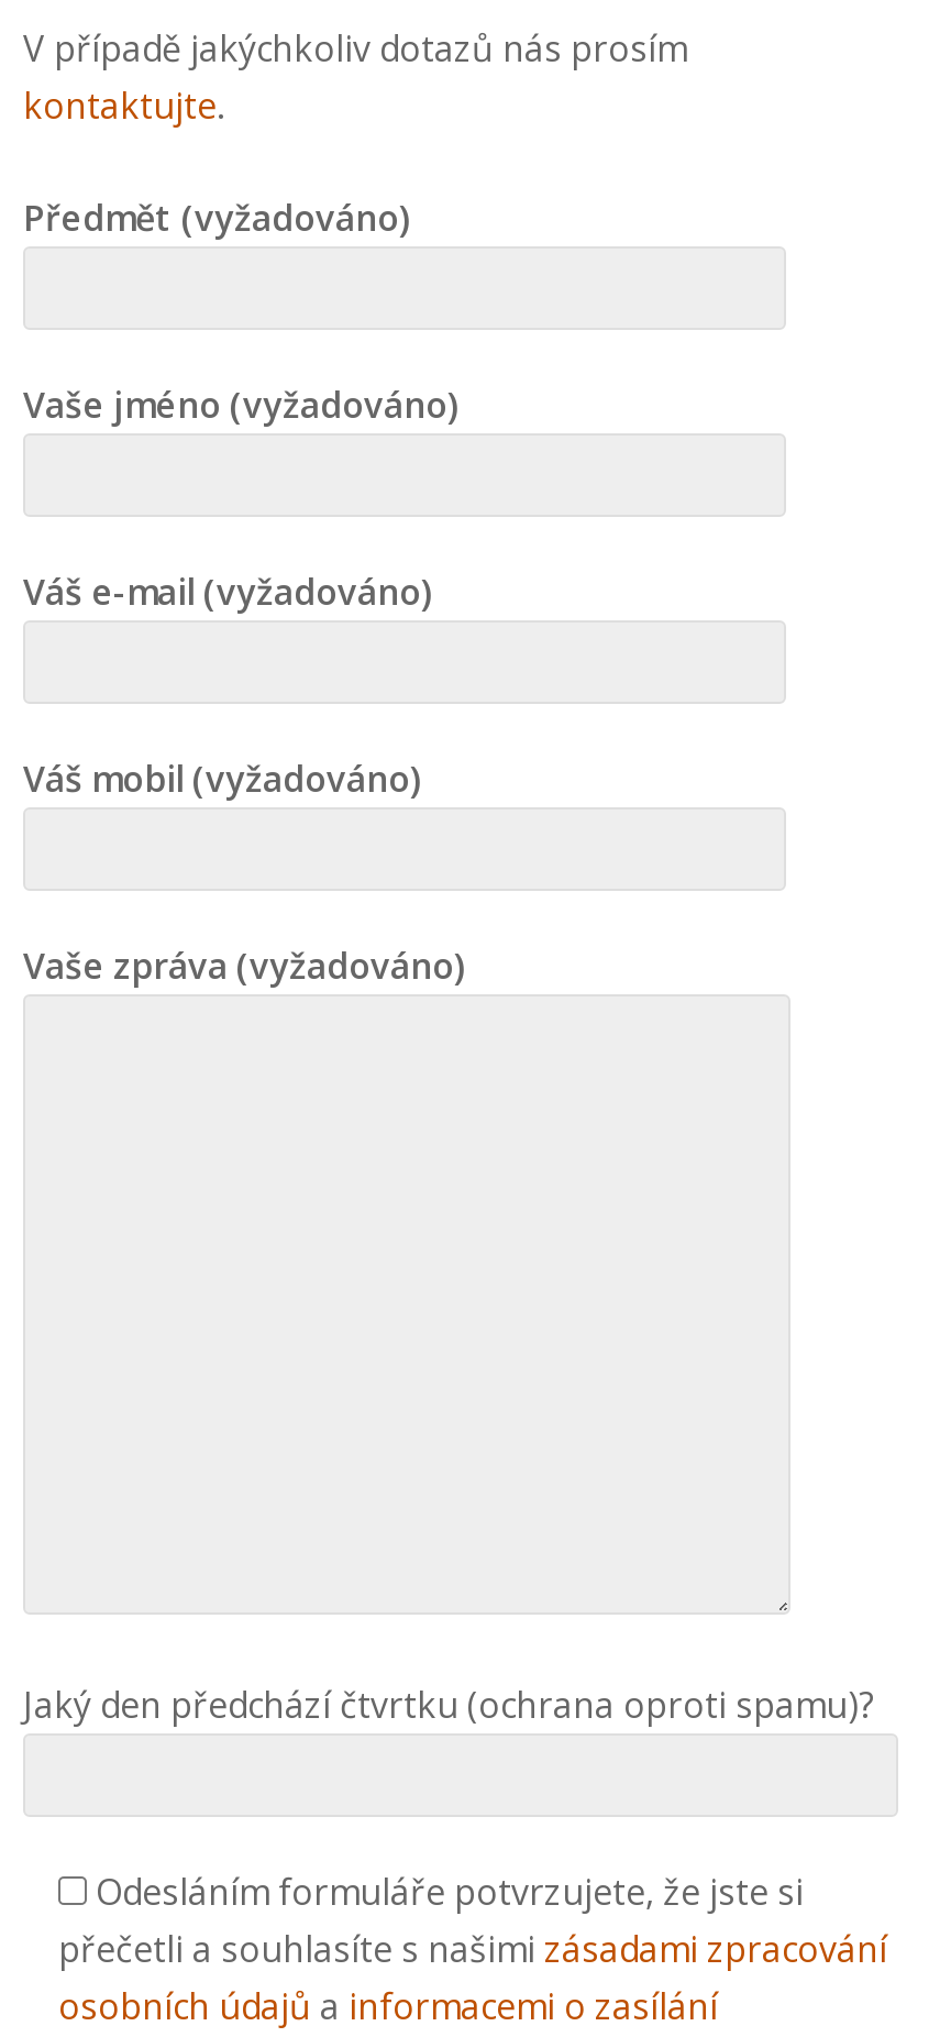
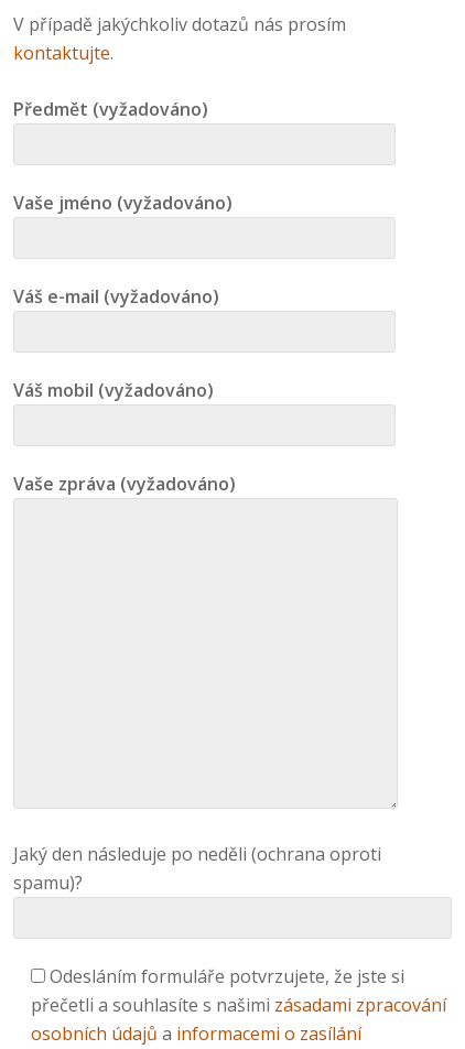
[23,1680,874,1728] Jaký den předchází čtvrtku (ochrana oproti spamu)? -> [13,841,381,894] Jaký den následuje po neděli (ochrana oproti | spamu)?

